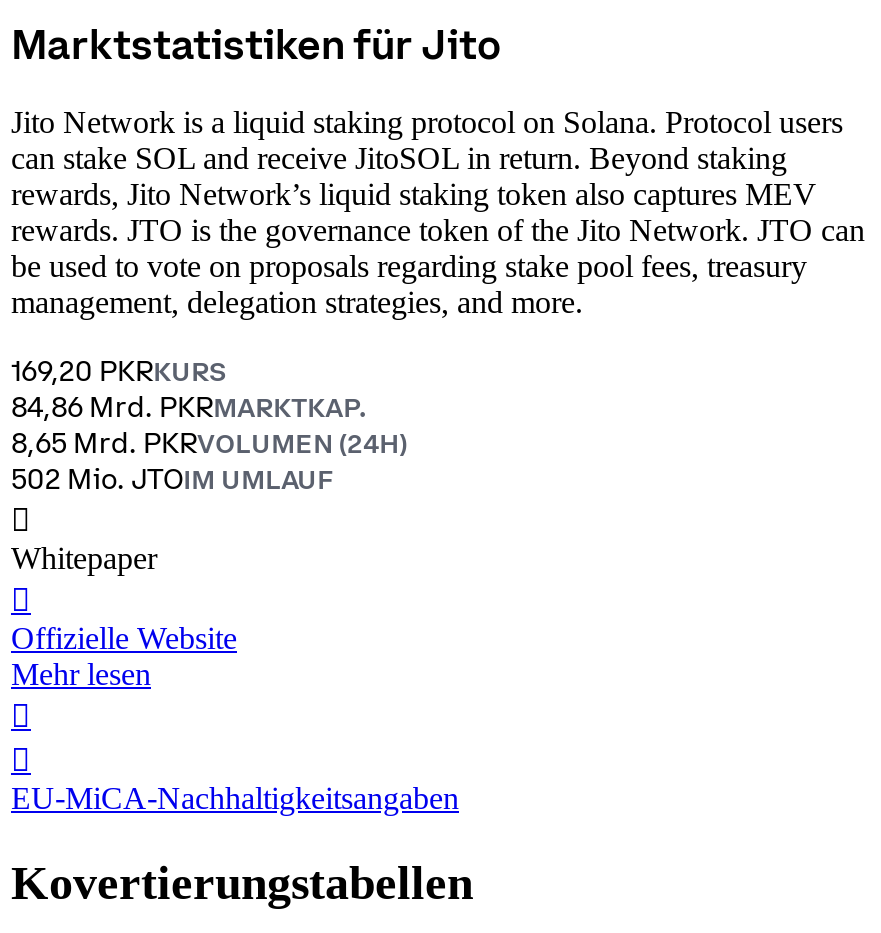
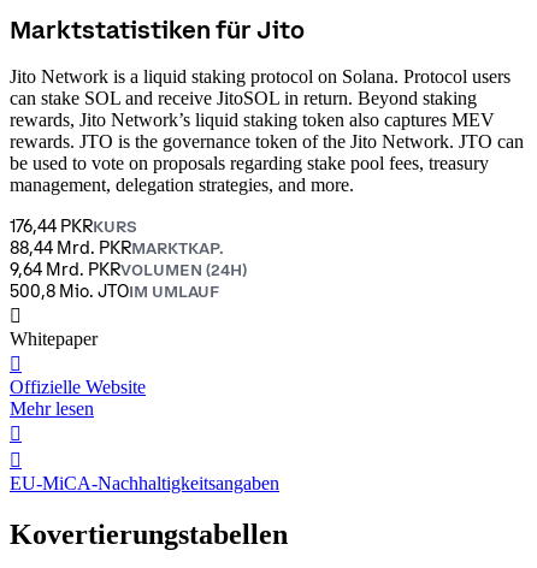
[11,352,227,388] 169,20 PKRKURS -> [10,215,137,237] 176,44 PKRKURS
[11,388,367,424] 84,86 Mrd. PKRMARKTKAP. -> [10,237,224,258] 88,44 Mrd. PKRMARKTKAP.
[11,424,407,460] 8,65 Mrd. PKRVOLUMEN (24H) -> [10,258,247,280] 9,64 Mrd. PKRVOLUMEN (24H)
[11,460,333,496] 502 Mio. JTOIM UMLAUF -> [10,280,219,302] 500,8 Mio. JTOIM UMLAUF

